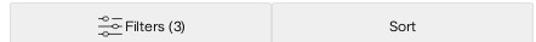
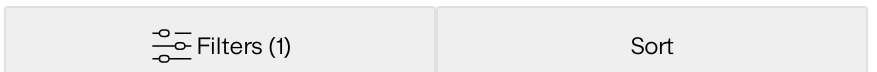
[125,18,186,35] Filters (3) -> [196,32,292,60] Filters (1)

